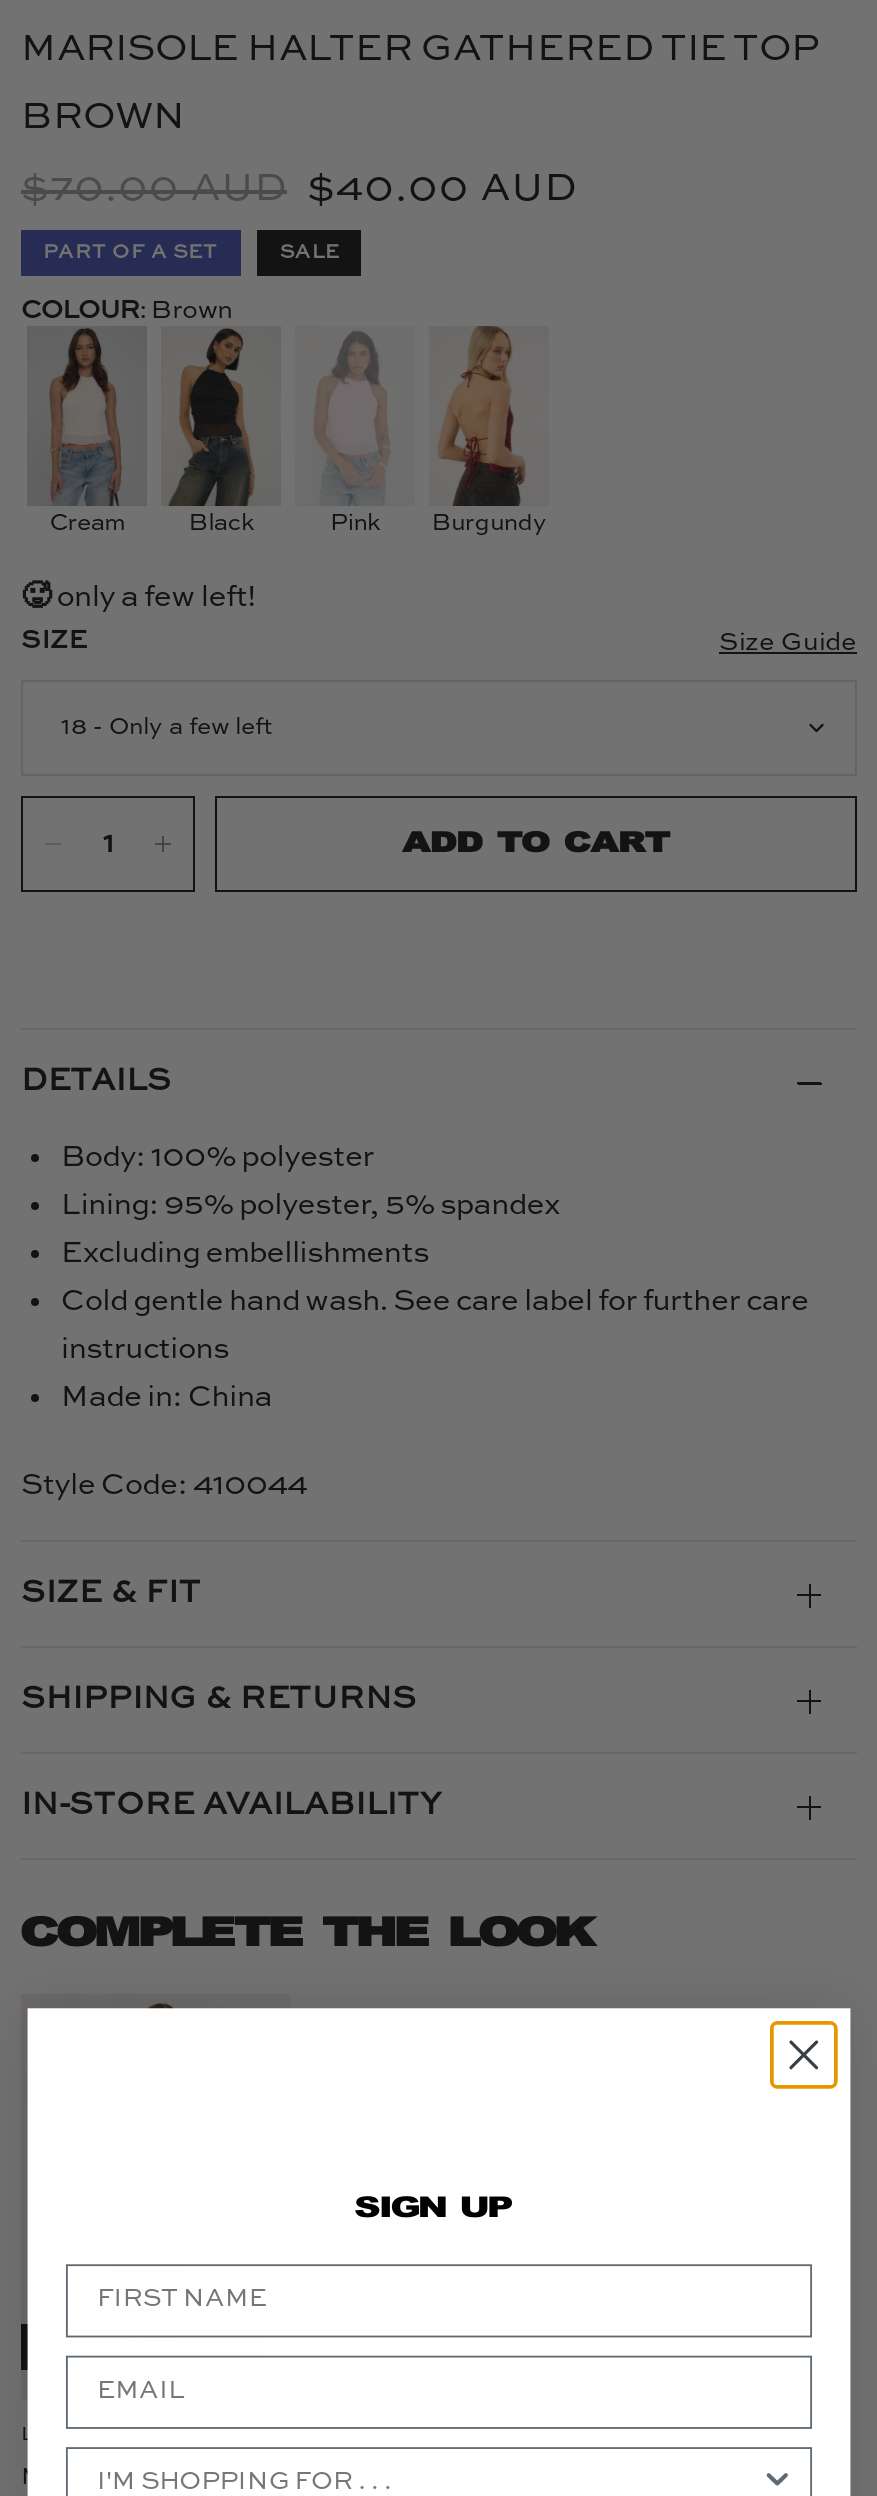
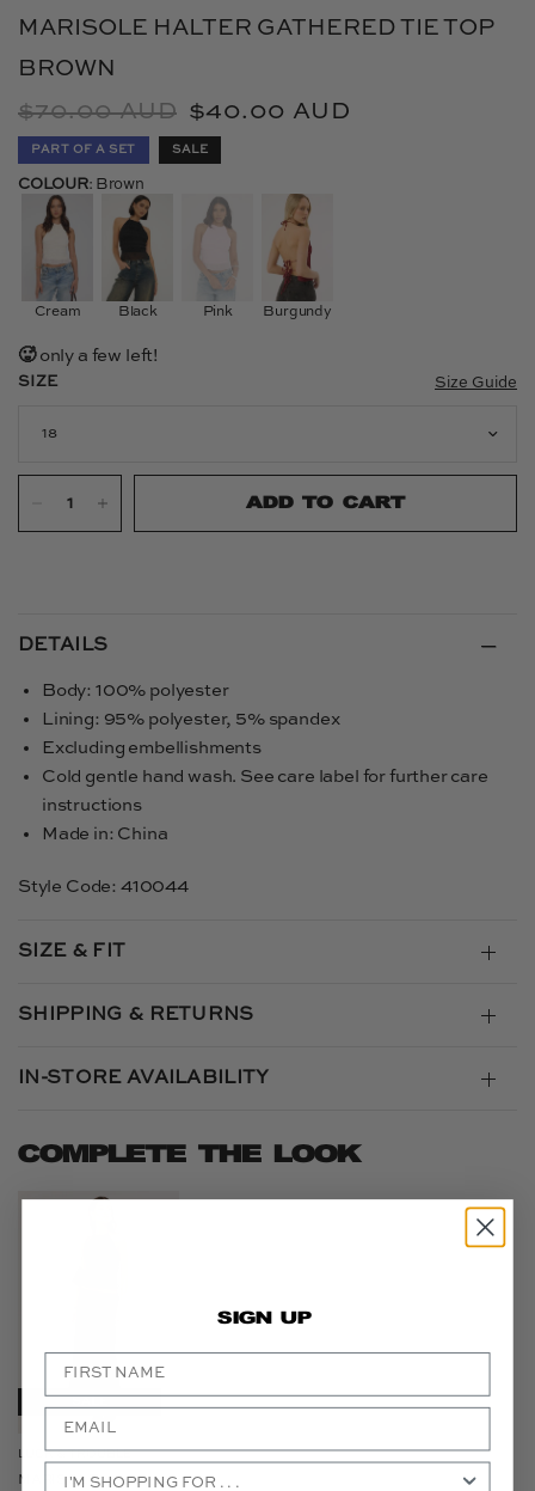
[61,716,273,740] 18 - Only a few left -> [42,427,57,441] 18

